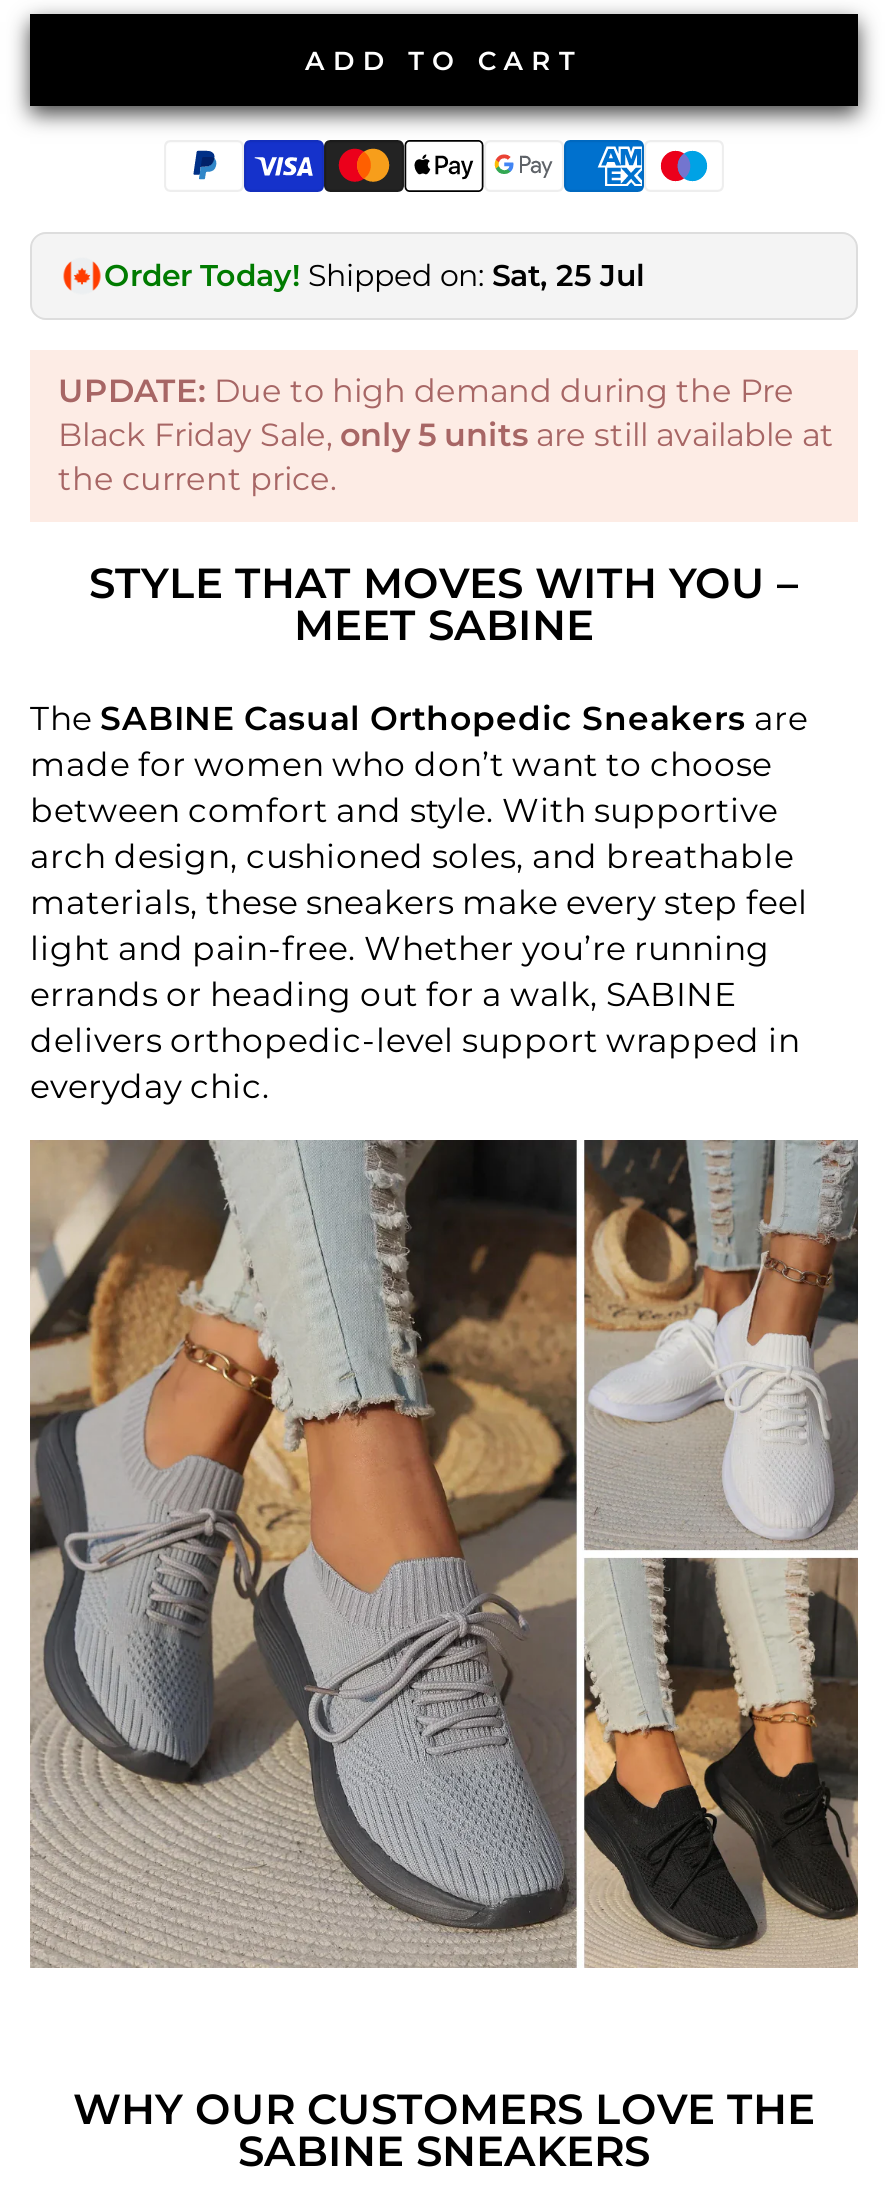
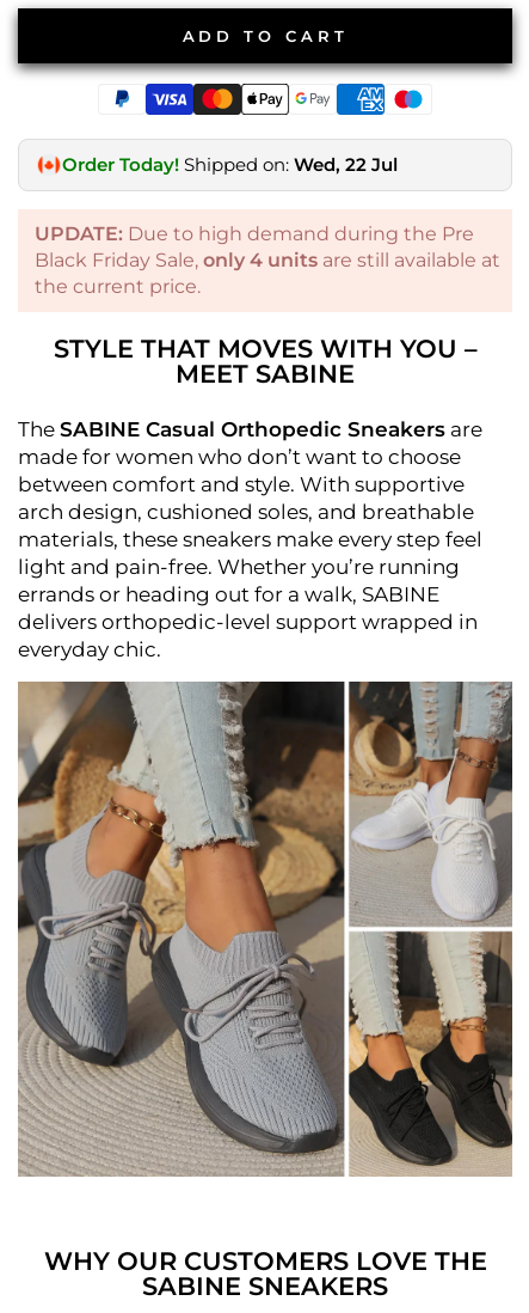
[104,256,644,294] Order Today! Shipped on: Sat, 25 Jul -> [62,153,398,176] Order Today! Shipped on: Wed, 22 Jul
[58,416,834,454] Black Friday Sale, only 5 units are still available at -> [35,248,500,271] Black Friday Sale, only 4 units are still available at

